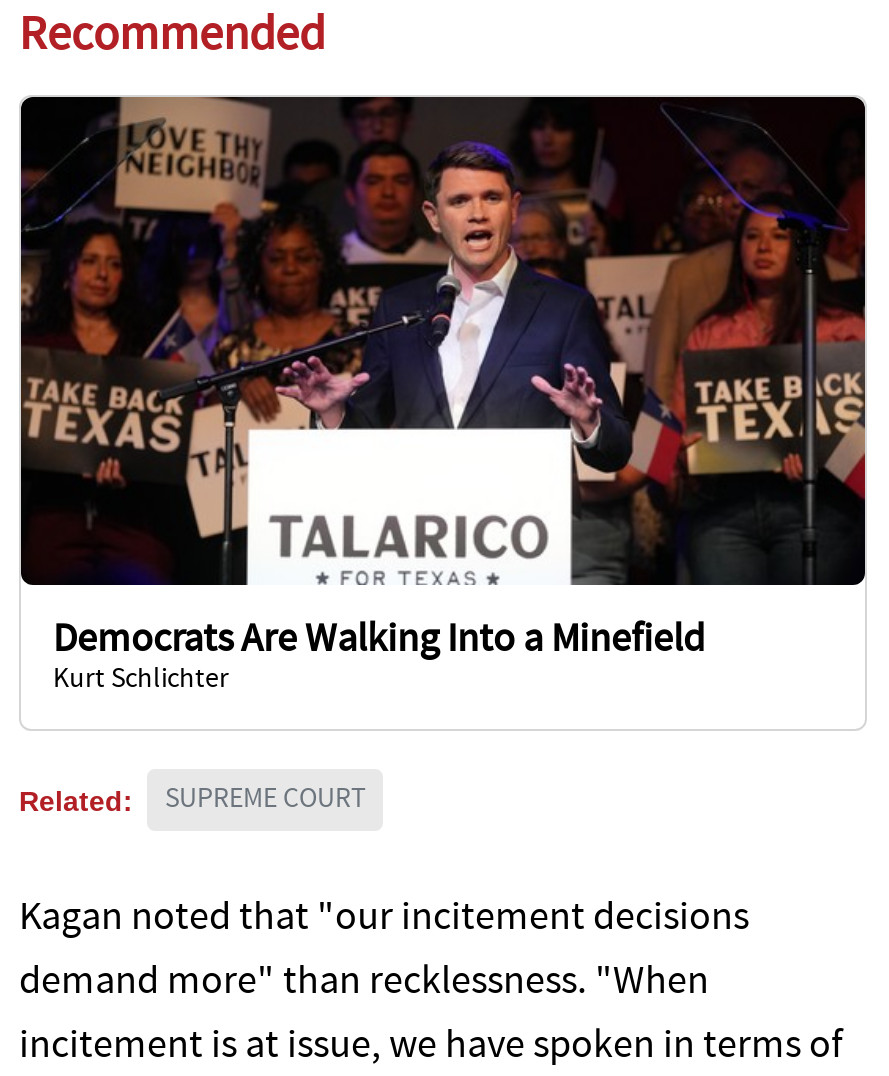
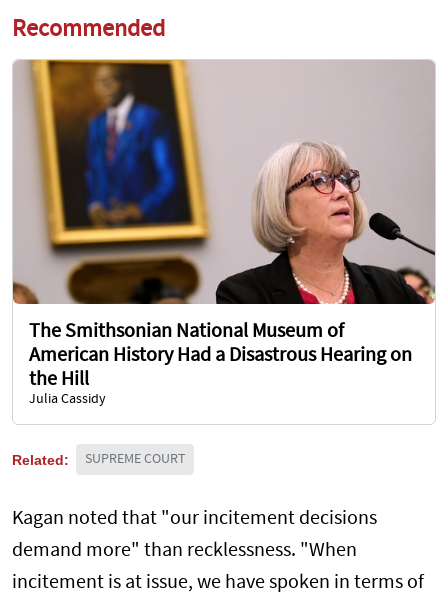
[19,95,867,696] [image] | Democrats Are Walking Into a Minefield | Kurt Schlichter -> [12,59,436,407] [image] | The Smithsonian National Museum of | American History Had a Disastrous Hearing on | the Hill | Julia Cassidy

